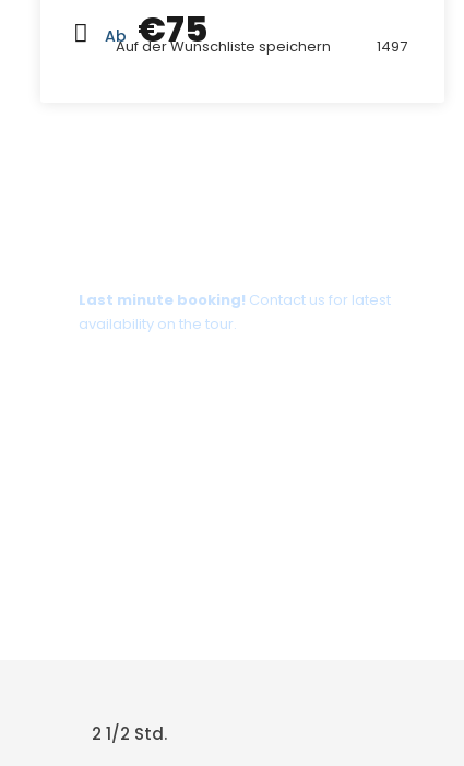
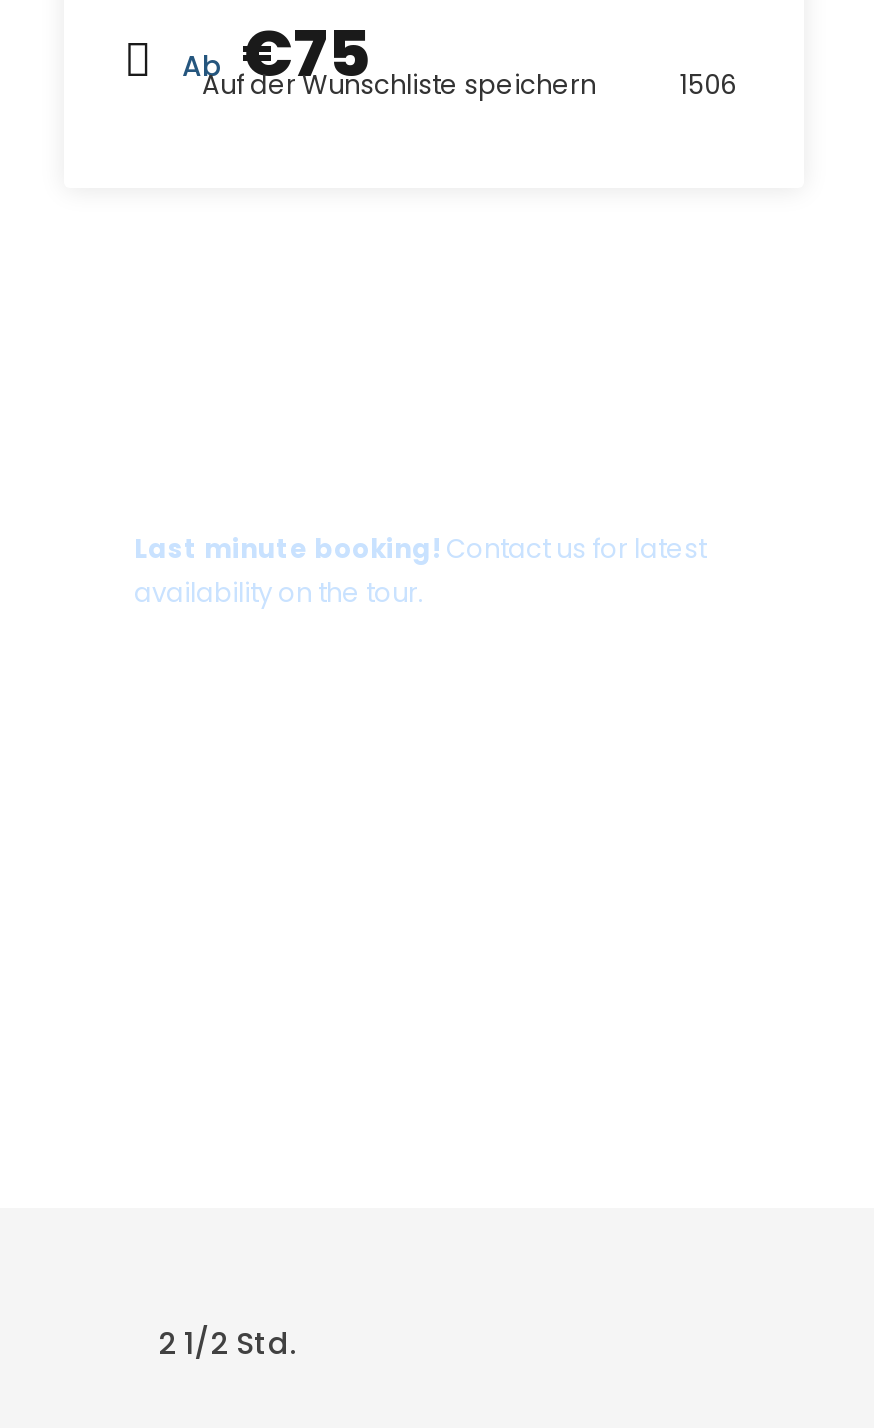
[377,36,407,57] 1497 -> [680,67,736,105] 1506

